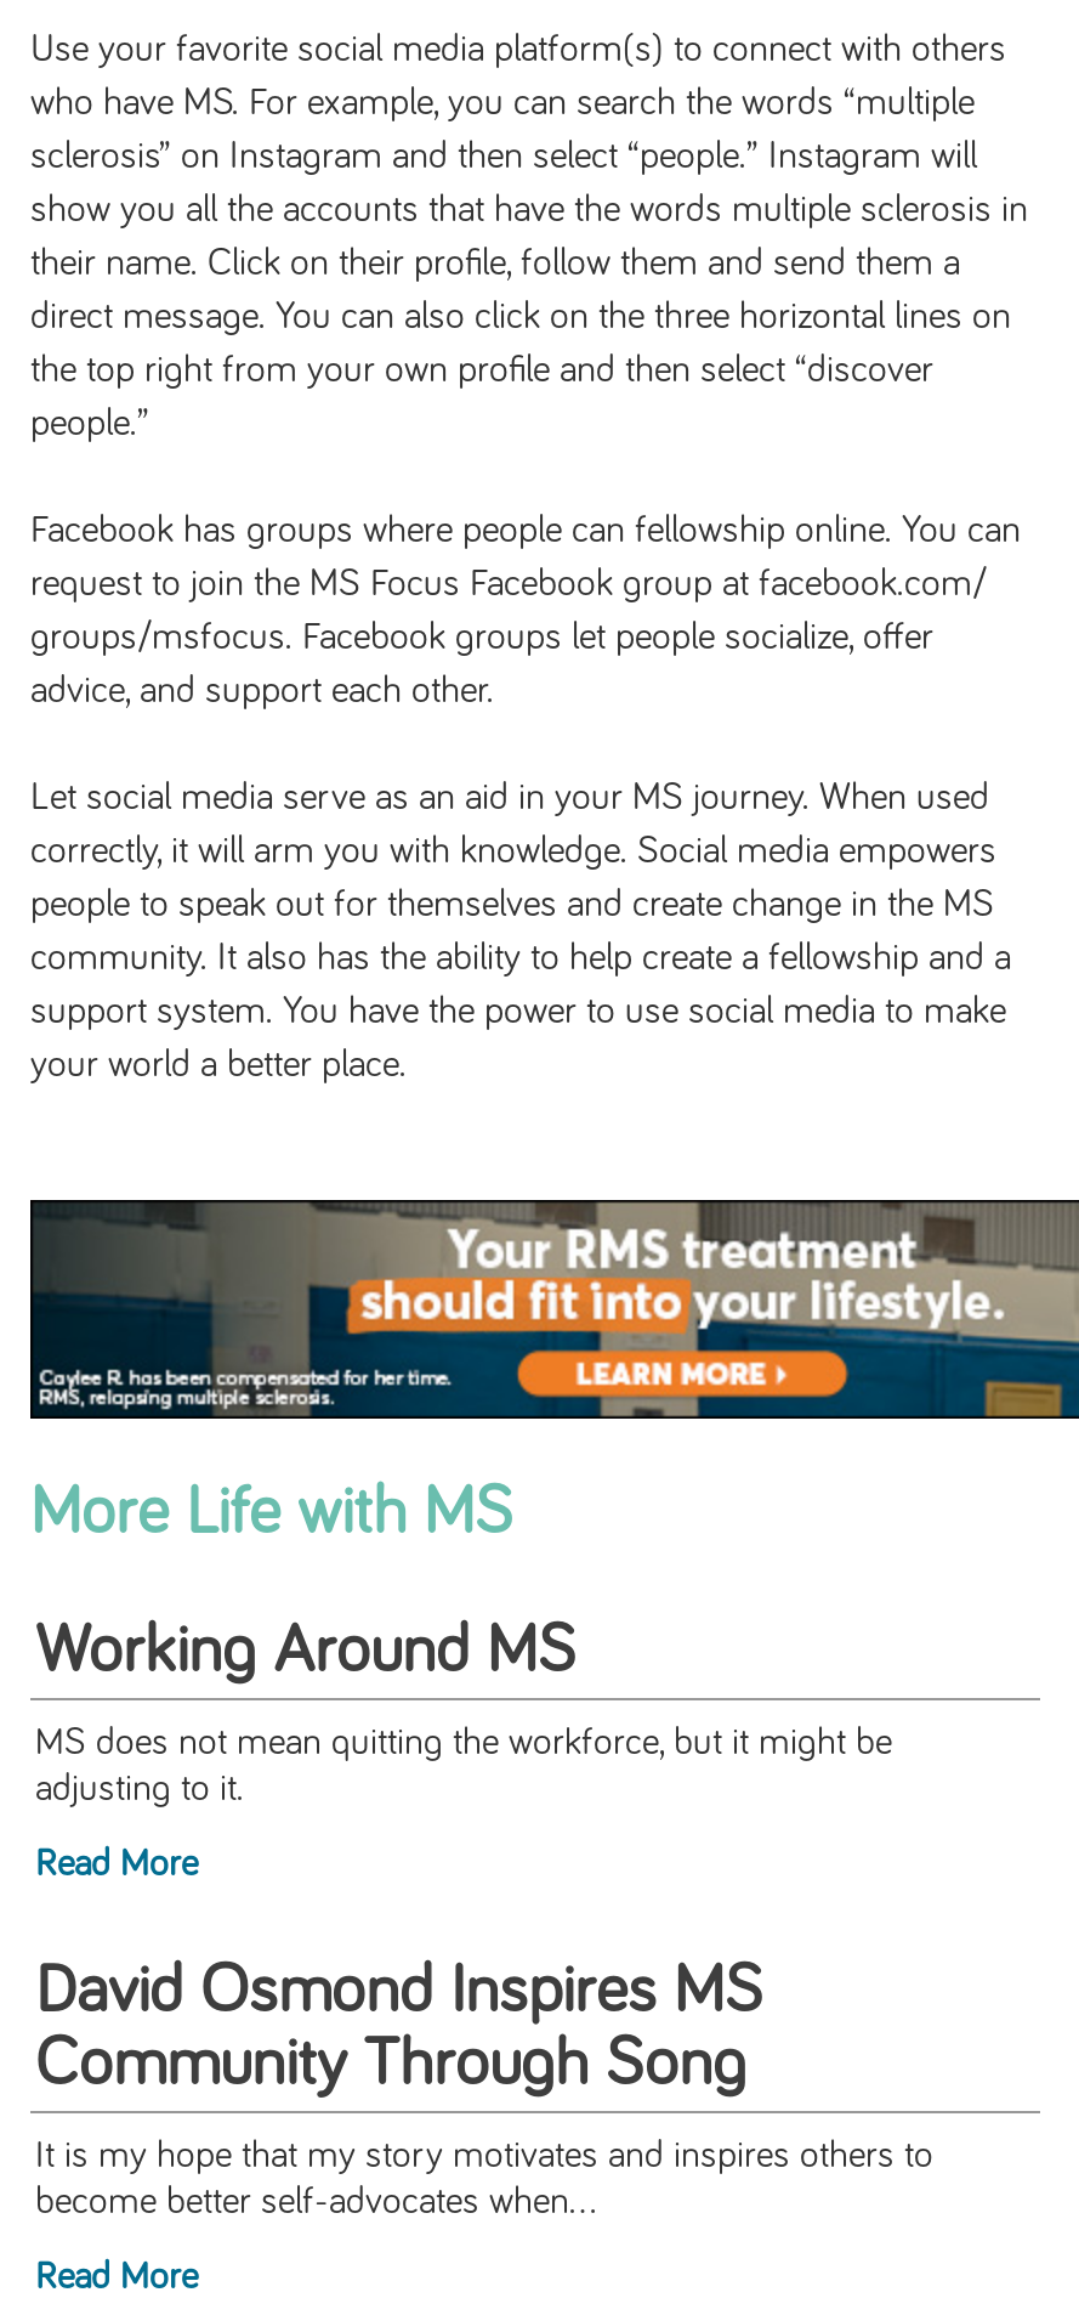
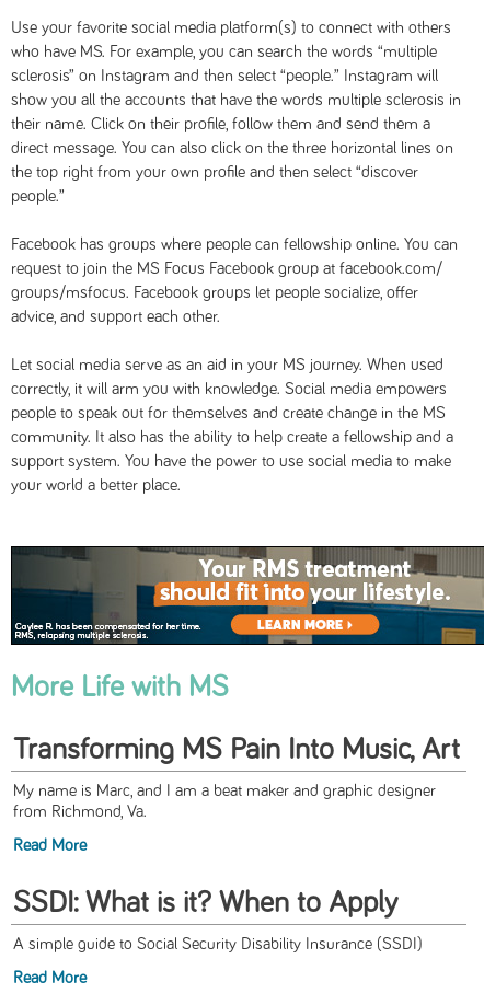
[35,1619,577,1687] Working Around MS -> [13,735,460,766] Transforming MS Pain Into Music, Art
[35,1726,892,1808] MS does not mean quitting the workforce, but it might be | adjusting to it. -> [13,783,436,820] My name is Marc, and I am a beat maker and graphic designer | from Richmond, Va.
[35,1959,763,2100] David Osmond Inspires MS | Community Through Song -> [13,888,397,919] SSDI: What is it? When to Apply
[35,2139,933,2221] It is my hope that my story motivates and inspires others to | become better self-advocates when... -> [13,936,423,953] A simple guide to Social Security Disability Insurance (SSDI)

